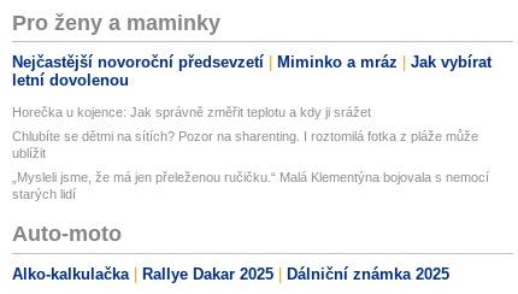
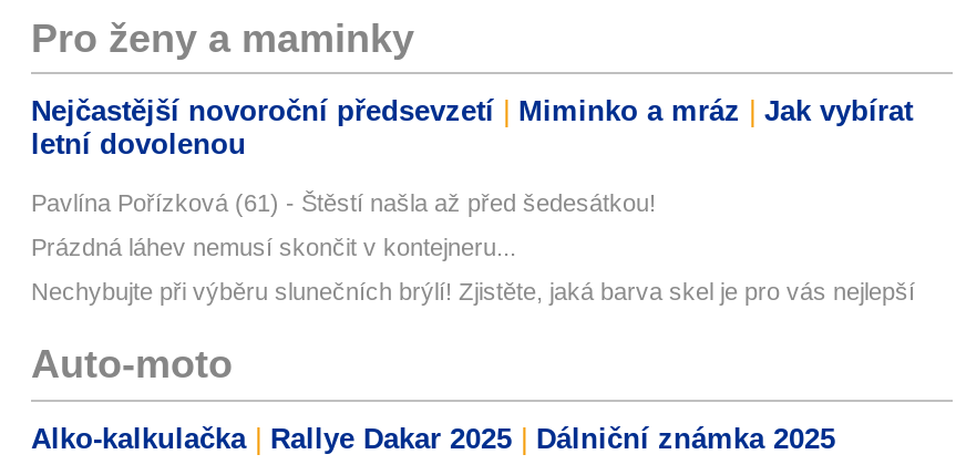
[12,105,371,120] Horečka u kojence: Jak správně změřit teplotu a kdy ji srážet -> [31,190,656,217] Pavlína Pořízková (61) - Štěstí našla až před šedesátkou!
[12,129,478,161] Chlubíte se dětmi na sítích? Pozor na sharenting. I roztomilá fotka z pláže může | ublížit -> [31,235,516,261] Prázdná láhev nemusí skončit v kontejneru...
[12,170,489,202] „Mysleli jsme, že má jen přeleženou ručičku.“ Malá Klementýna bojovala s nemocí | starých lidí -> [31,279,915,305] Nechybujte při výběru slunečních brýlí! Zjistěte, jaká barva skel je pro vás nejlepší

